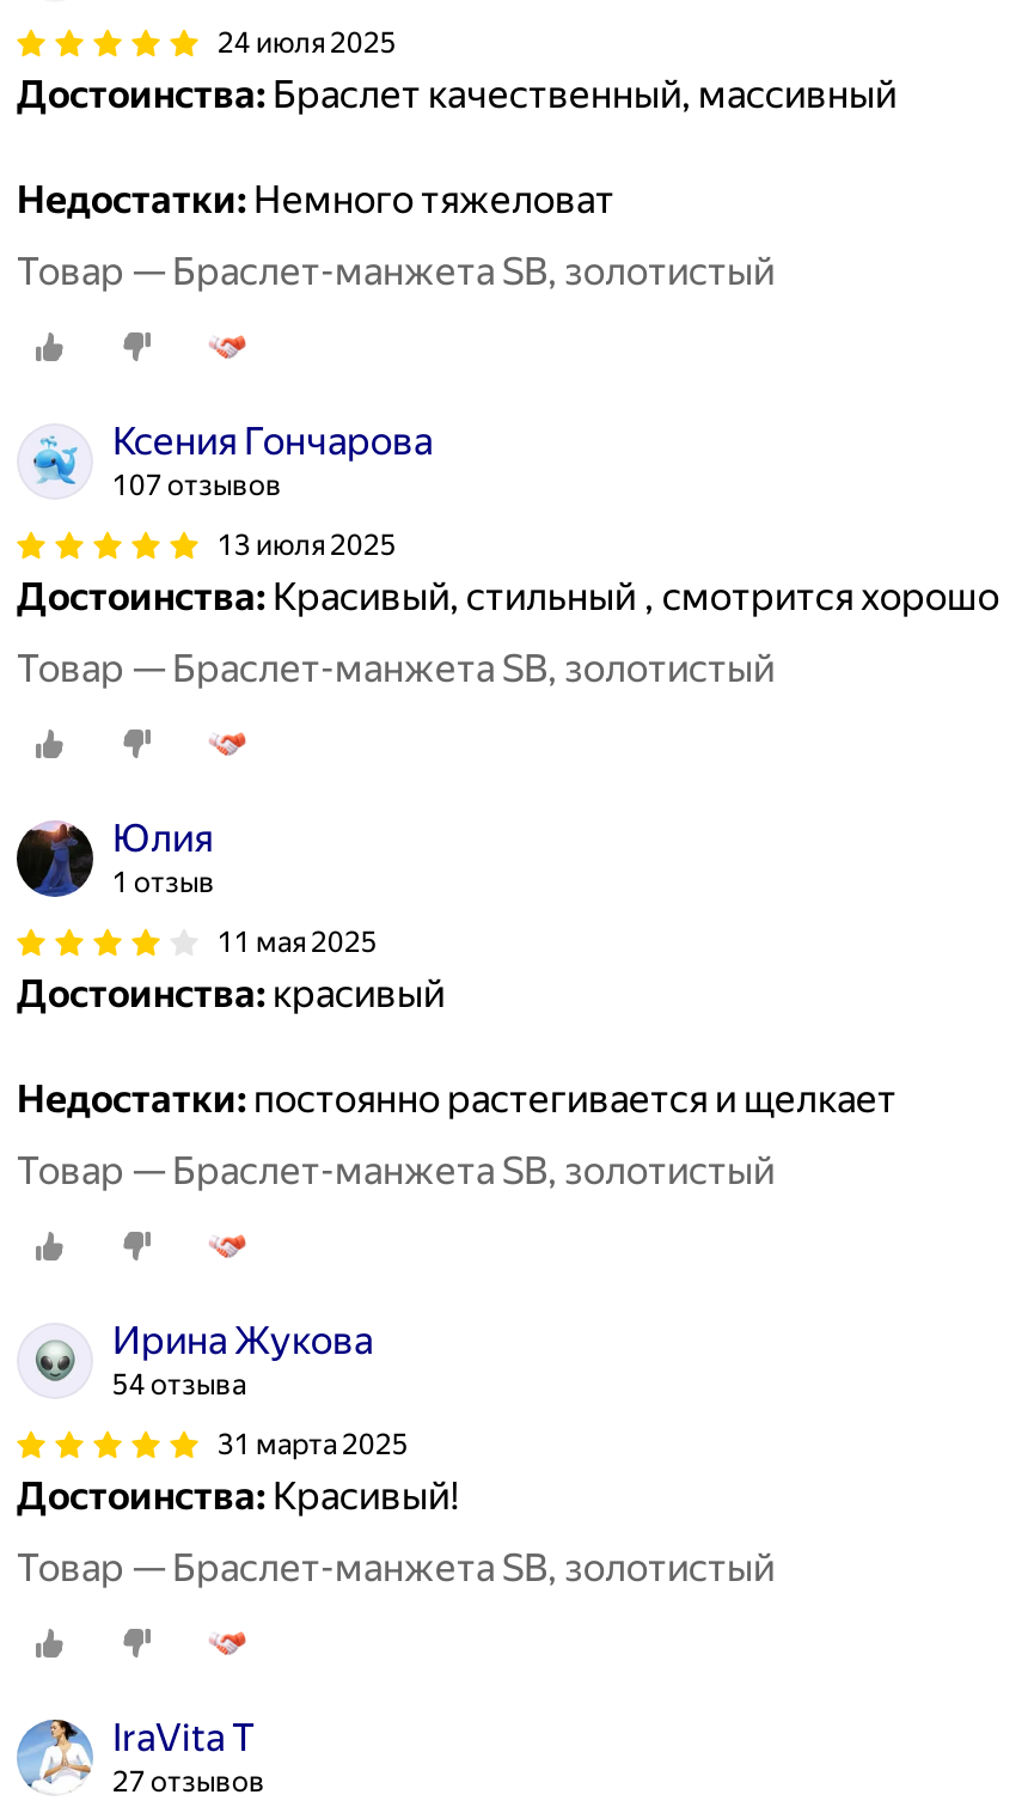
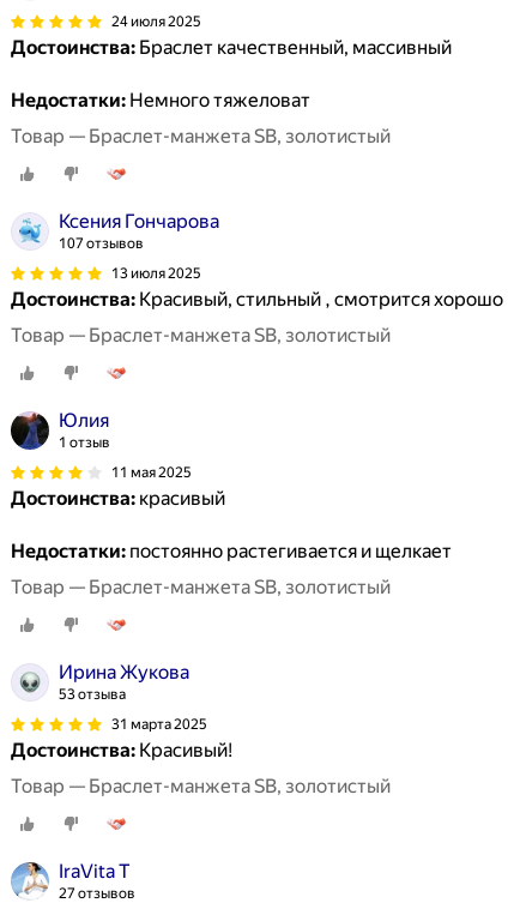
[112,1368,246,1402] 54 отзыва -> [59,686,126,703] 53 отзыва

